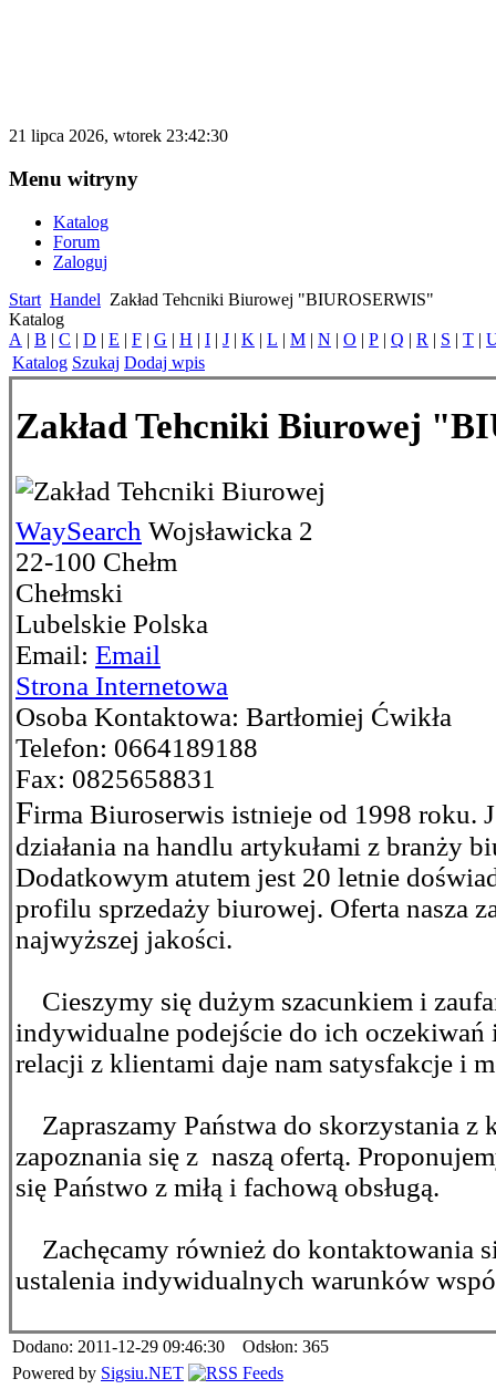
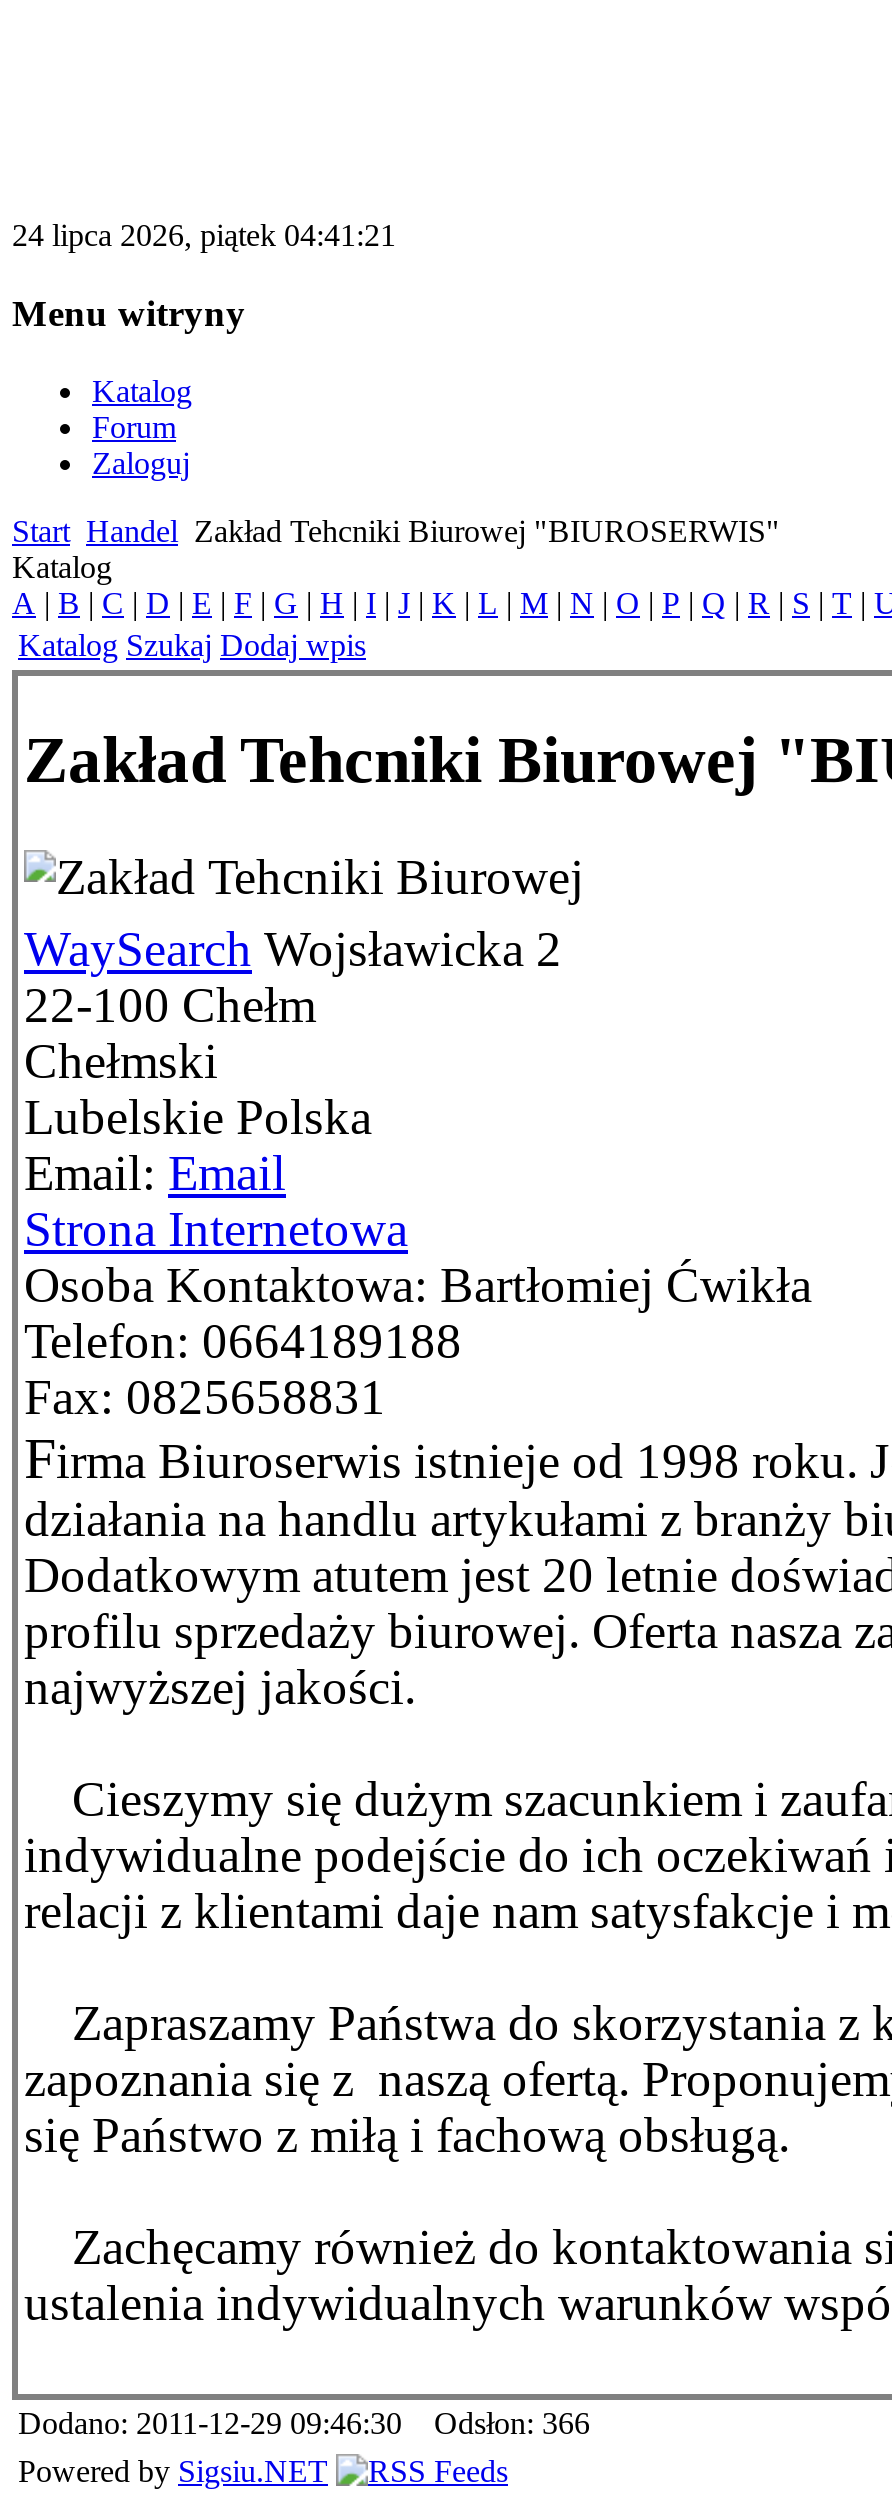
[9,127,228,145] 21 lipca 2026, wtorek 23:42:30 -> [12,219,396,253] 24 lipca 2026, piątek 04:41:21
[12,1337,329,1356] Dodano: 2011-12-29 09:46:30 Odsłon: 365 -> [18,2406,590,2440] Dodano: 2011-12-29 09:46:30 Odsłon: 366

